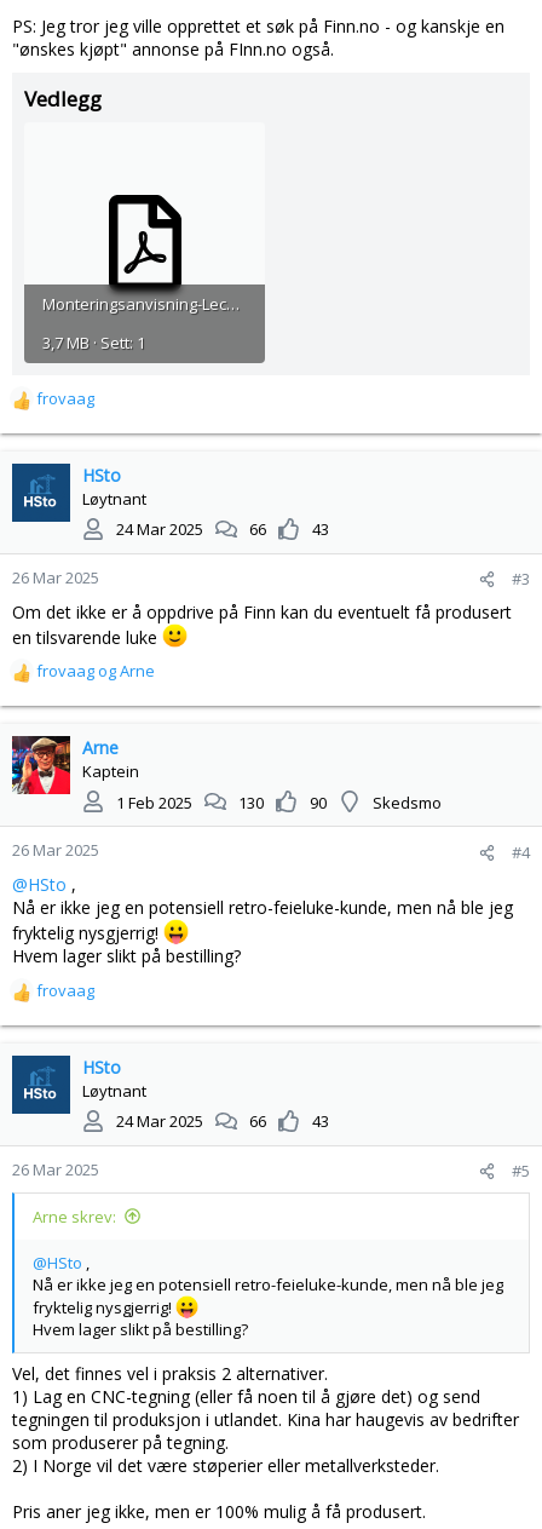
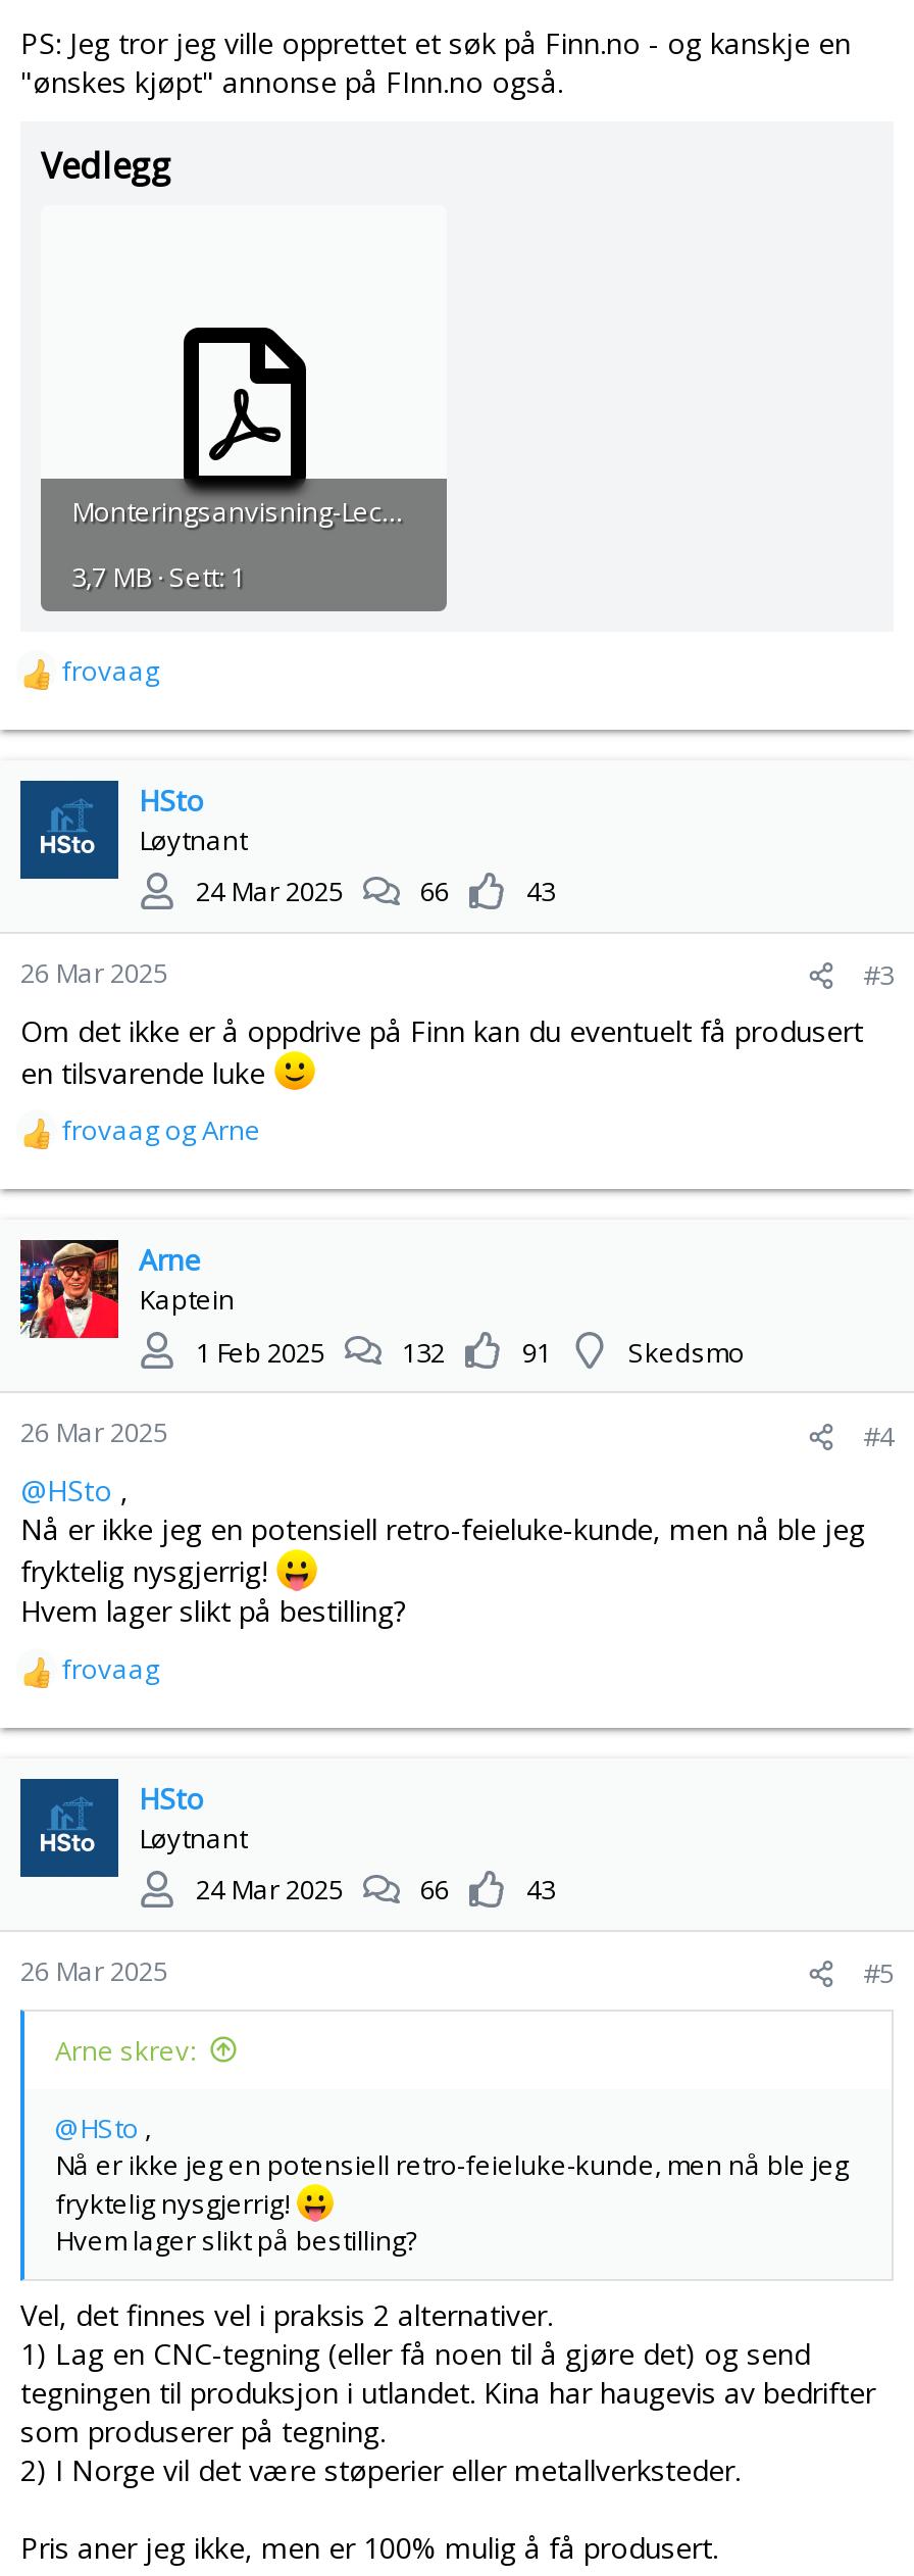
[238,791,264,813] 130 -> [402,1333,445,1370] 132
[310,791,327,813] 90 -> [522,1333,551,1370] 91

